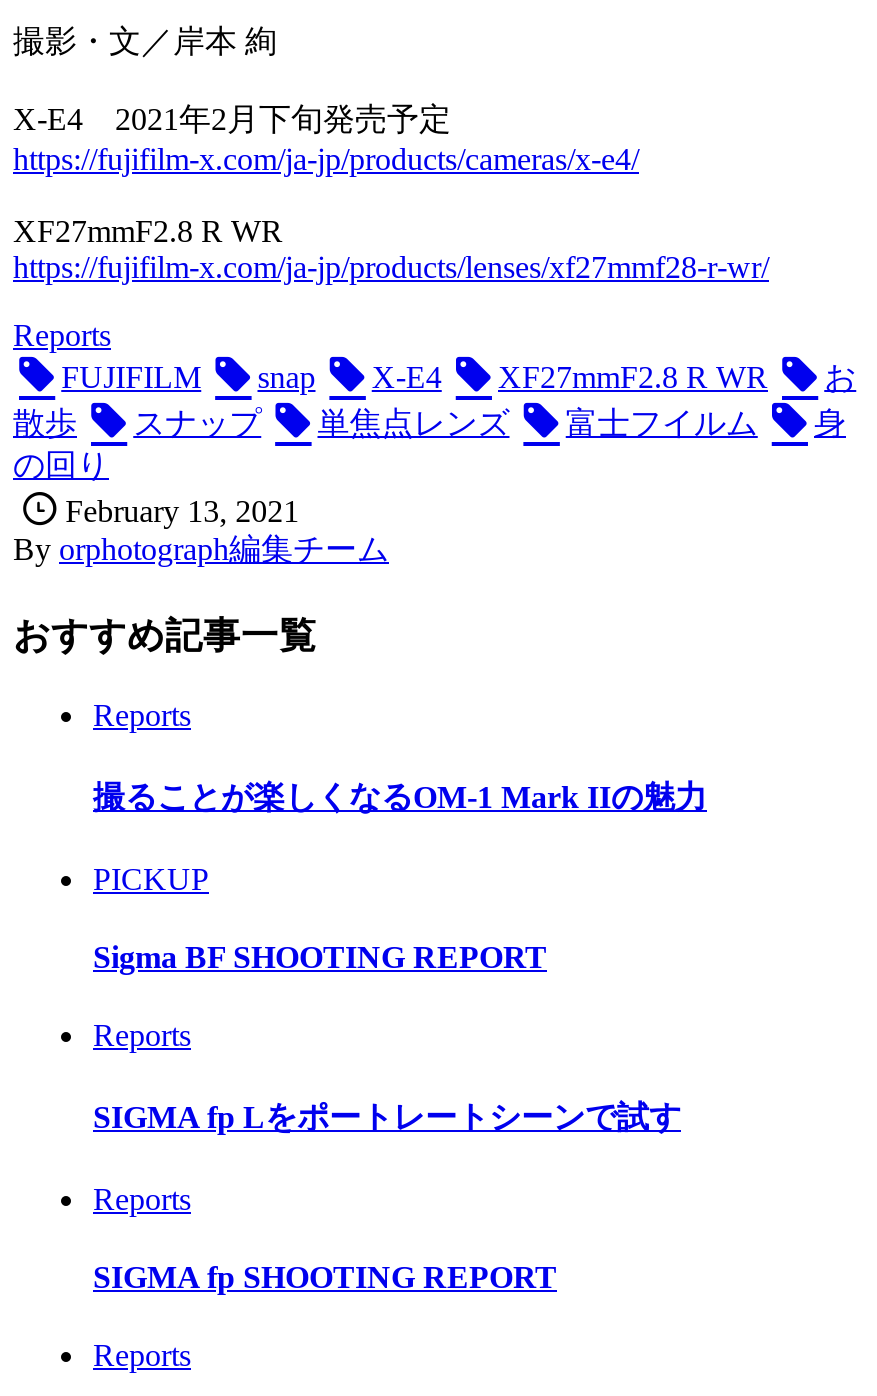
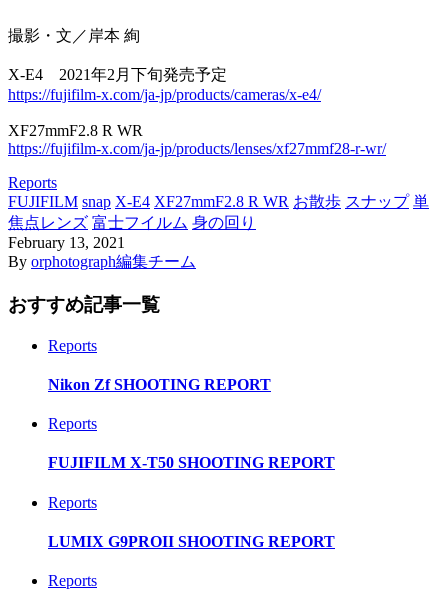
[93,779,707,974] 撮ることが楽しくなるOM-1 Mark IIの魅力 | PICKUP | Sigma BF SHOOTING REPORT -> [48,376,271,393] Nikon Zf SHOOTING REPORT
[93,1099,681,1133] SIGMA fp Lをポートレートシーンで試す -> [48,454,335,471] FUJIFILM X-T50 SHOOTING REPORT
[93,1260,557,1294] SIGMA fp SHOOTING REPORT -> [48,533,335,550] LUMIX G9PROII SHOOTING REPORT

